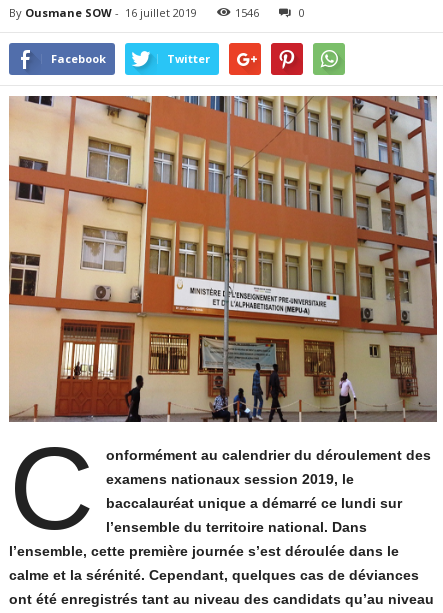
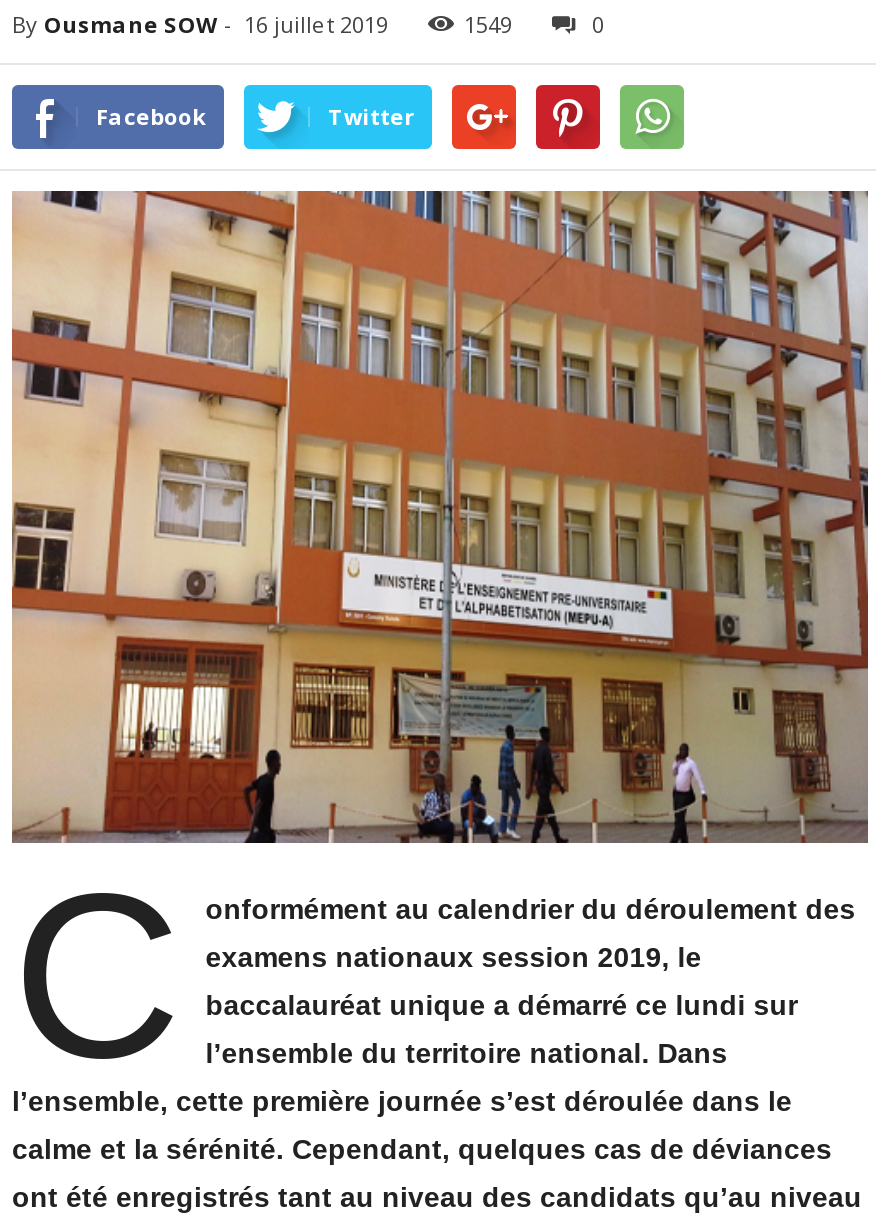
[235,5,259,20] 1546 -> [464,9,512,39] 1549

